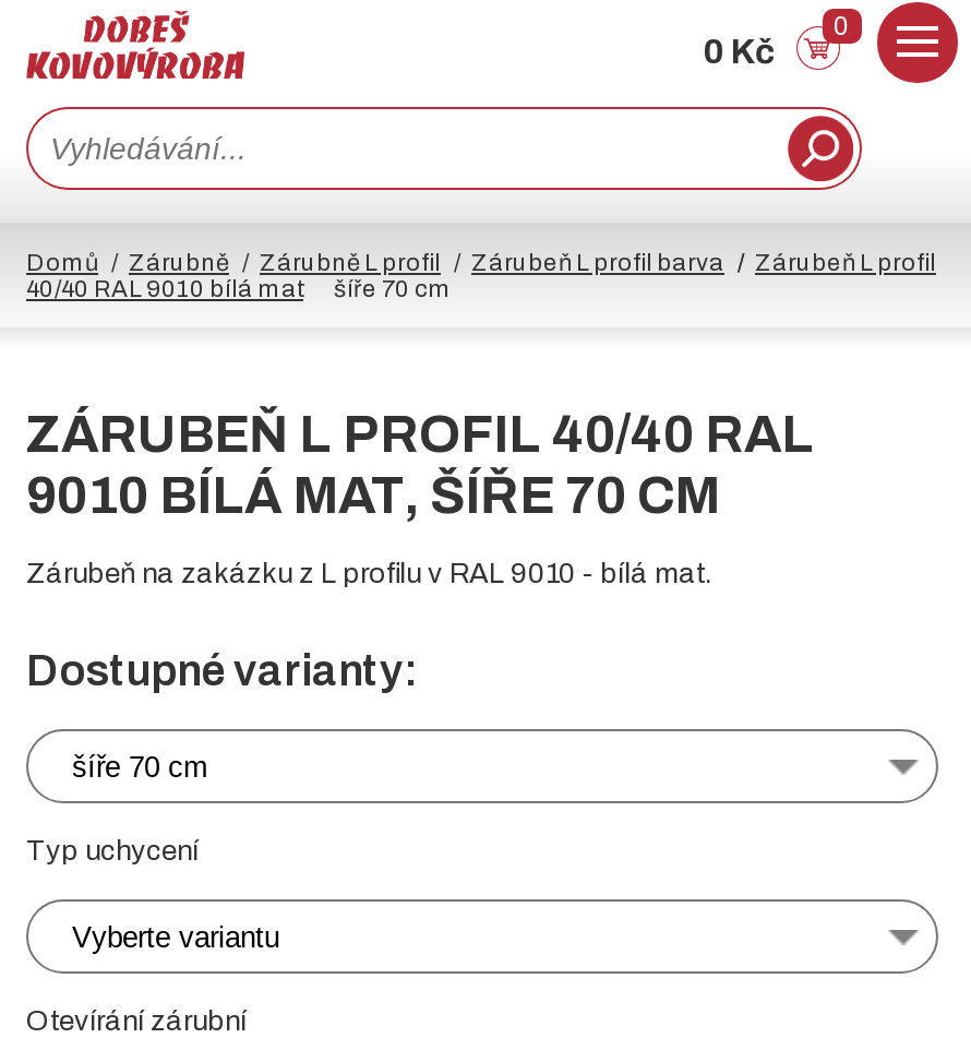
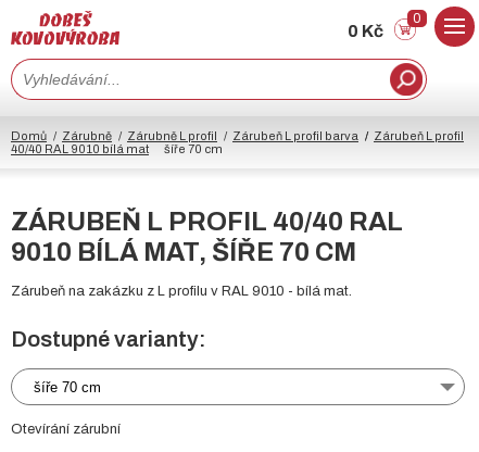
[26,837,279,954] Typ uchycení | Vyberte variantu -> none

